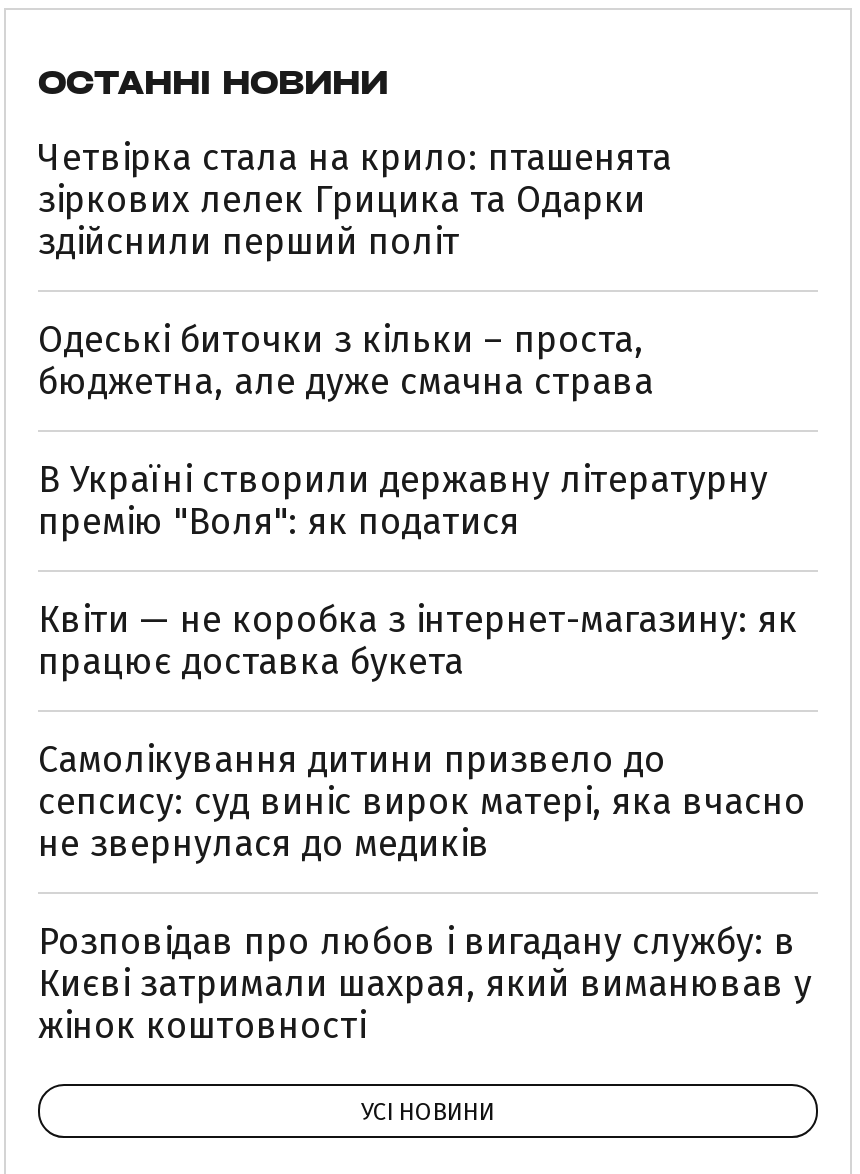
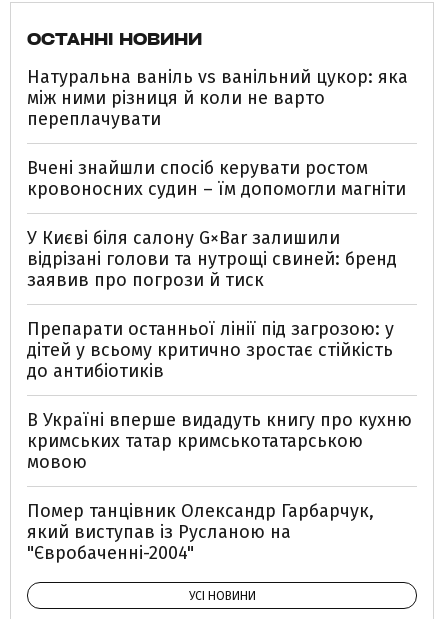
[38,136,672,264] Четвірка стала на крило: пташенята | зіркових лелек Грицика та Одарки | здійснили перший політ -> [27,66,408,130] Натуральна ваніль vs ванільний цукор: яка | між ними різниця й коли не варто | переплачувати
[38,318,654,404] Одеські биточки з кільки – проста, | бюджетна, але дуже смачна страва -> [27,157,406,200] Вчені знайшли спосіб керувати ростом | кровоносних судин – їм допомогли магніти
[38,458,768,544] В Україні створили державну літературну | премію "Воля": як податися -> [27,227,397,291] У Києві біля салону G×Bar залишили | відрізані голови та нутрощі свиней: бренд | заявив про погрози й тиск
[38,598,798,684] Квіти — не коробка з інтернет-магазину: як | працює доставка букета -> [27,318,394,382] Препарати останньої лінії під загрозою: у | дітей у всьому критично зростає стійкість | до антибіотиків
[38,738,806,866] Самолікування дитини призвело до | сепсису: суд виніс вирок матері, яка вчасно | не звернулася до медиків -> [27,409,412,473] В Україні вперше видадуть книгу про кухню | кримських татар кримськотатарською | мовою
[38,920,812,1048] Розповідав про любов і вигадану службу: в | Києві затримали шахрая, який виманював у | жінок коштовності -> [27,500,374,564] Помер танцівник Олександр Гарбарчук, | який виступав із Русланою на | "Євробаченні-2004"

